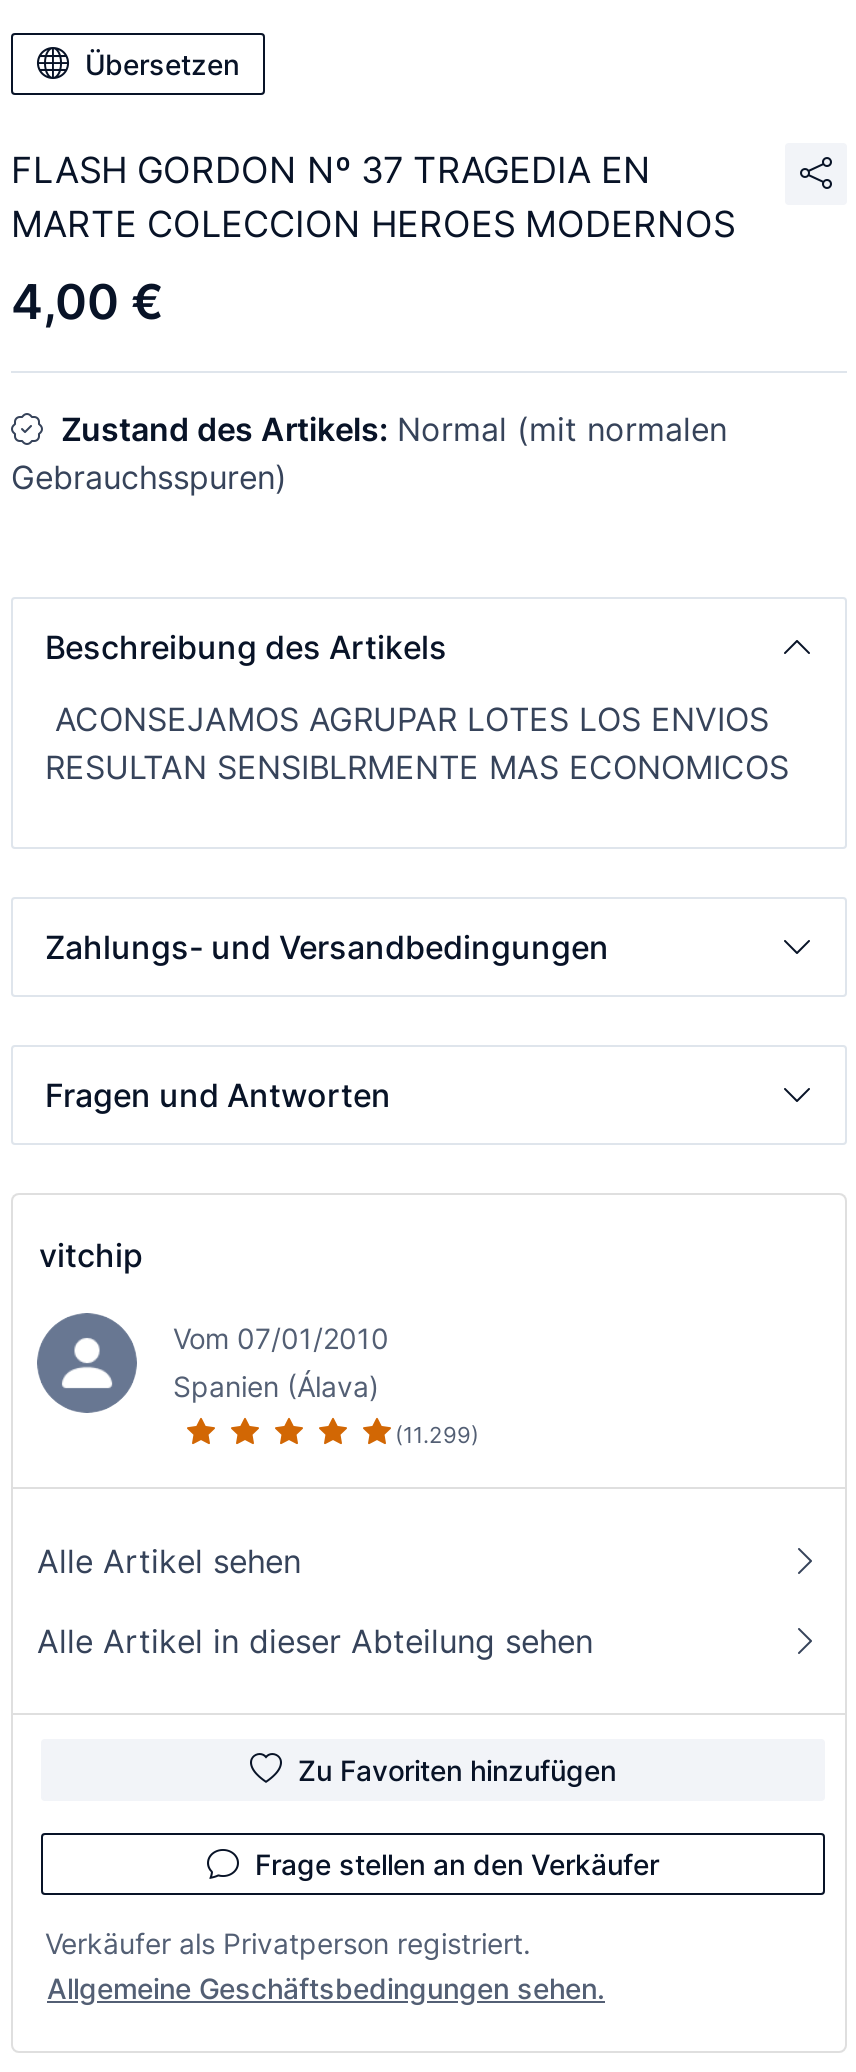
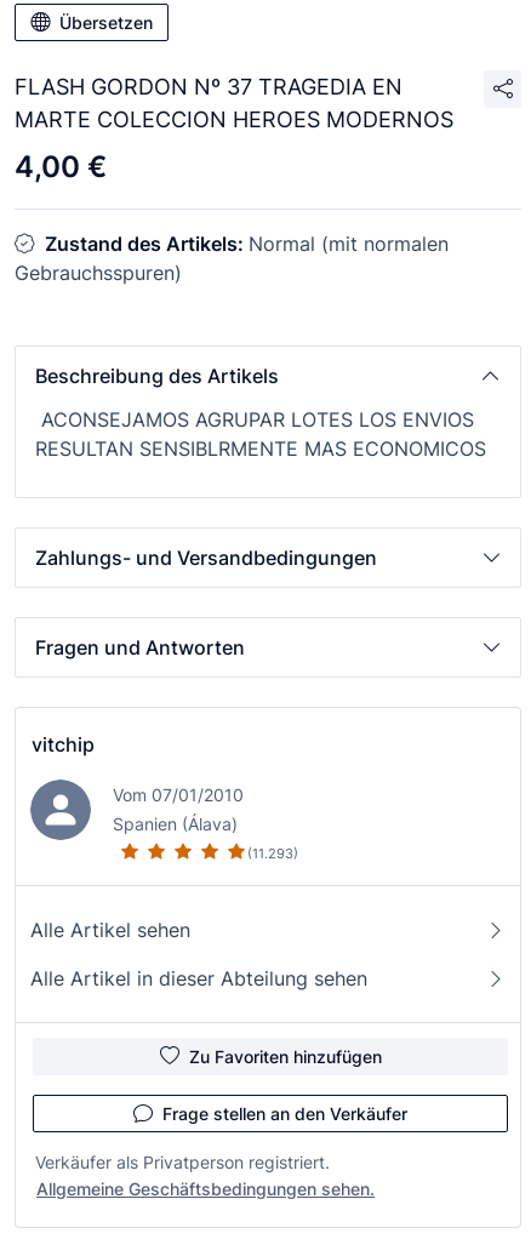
[395,1420,479,1448] (11.299) -> [247,845,298,861] (11.293)

